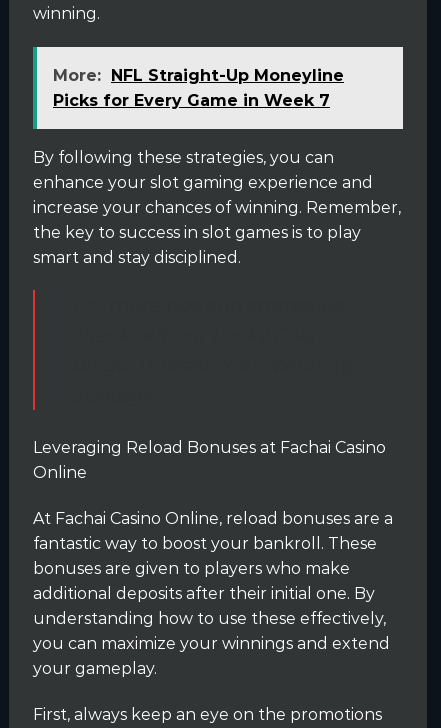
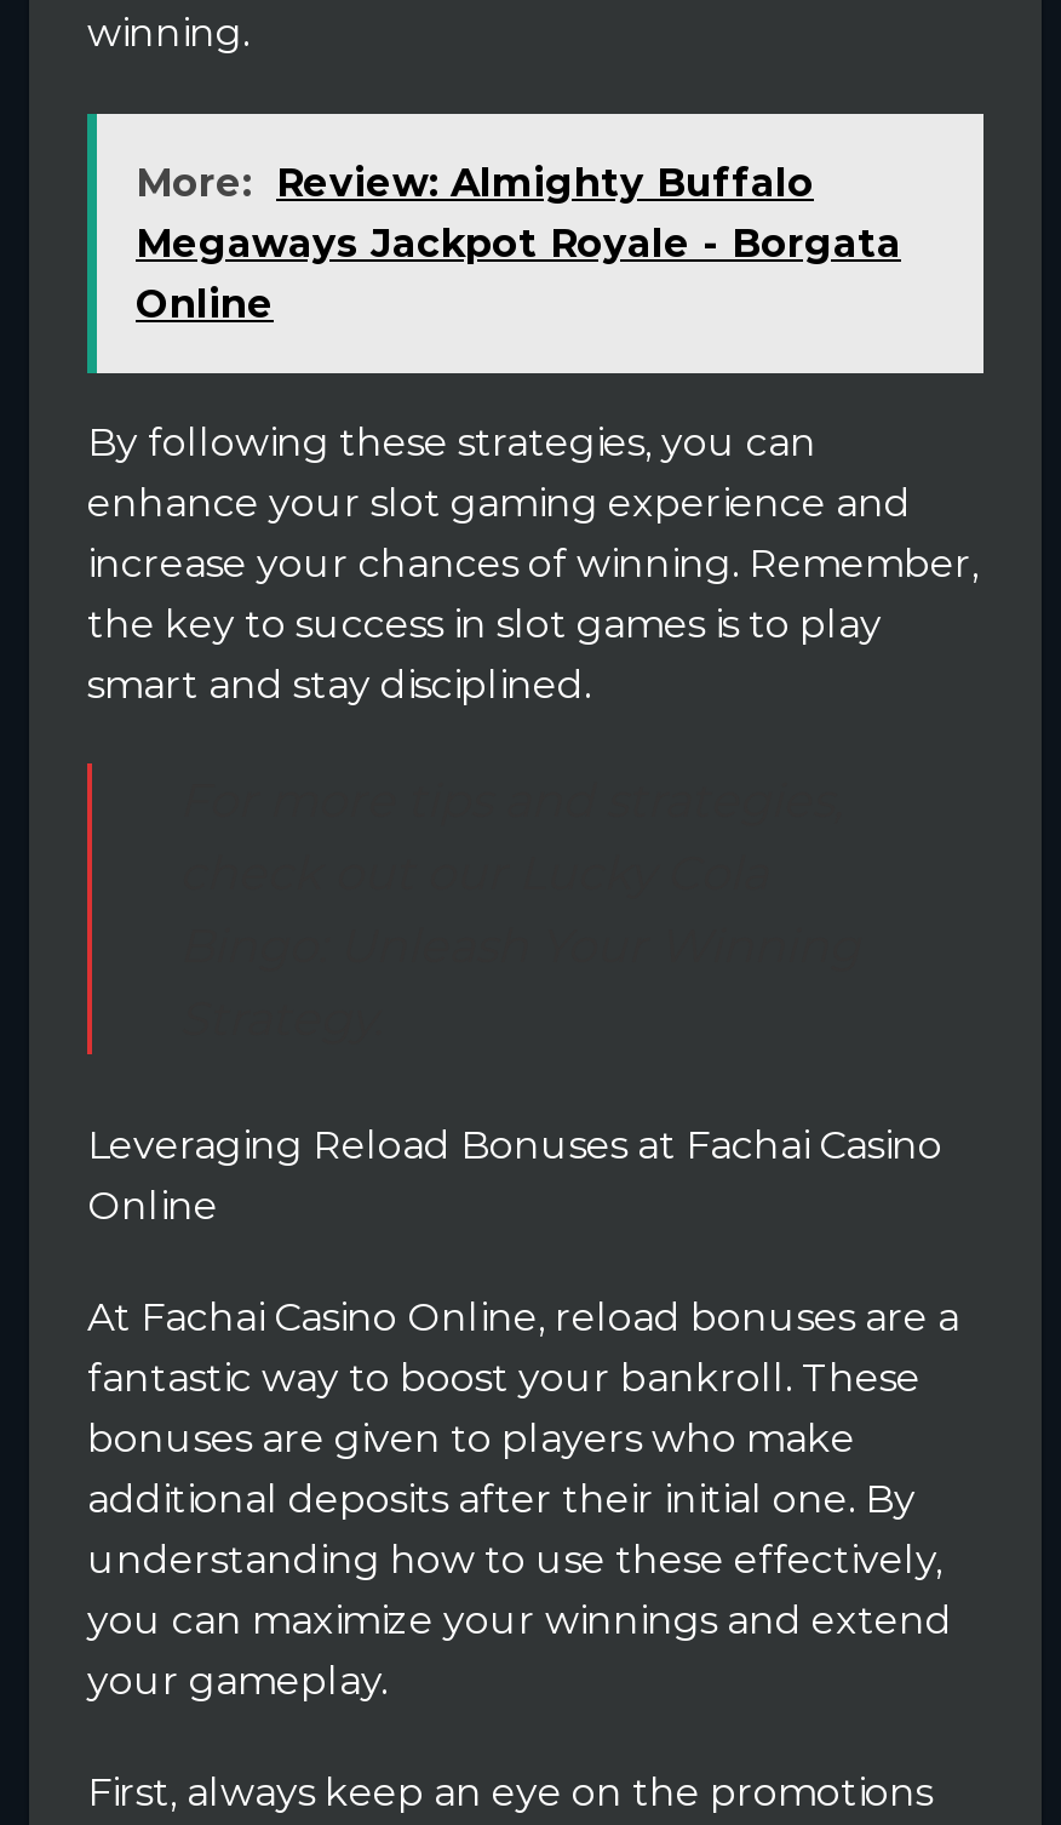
[53,66,344,110] More: NFL Straight-Up Moneyline | Picks for Every Game in Week 7 -> [136,159,901,326] More: Review: Almighty Buffalo | Megaways Jackpot Royale - Borgata | Online

